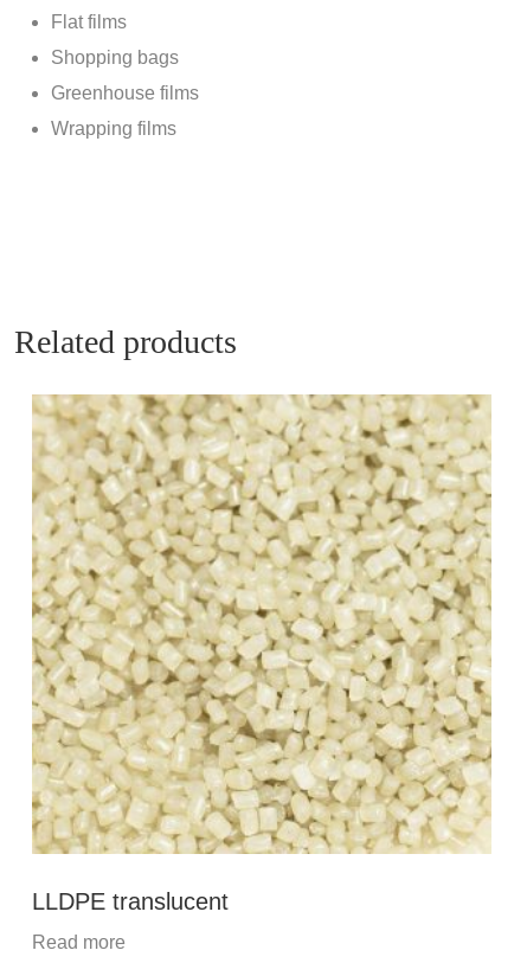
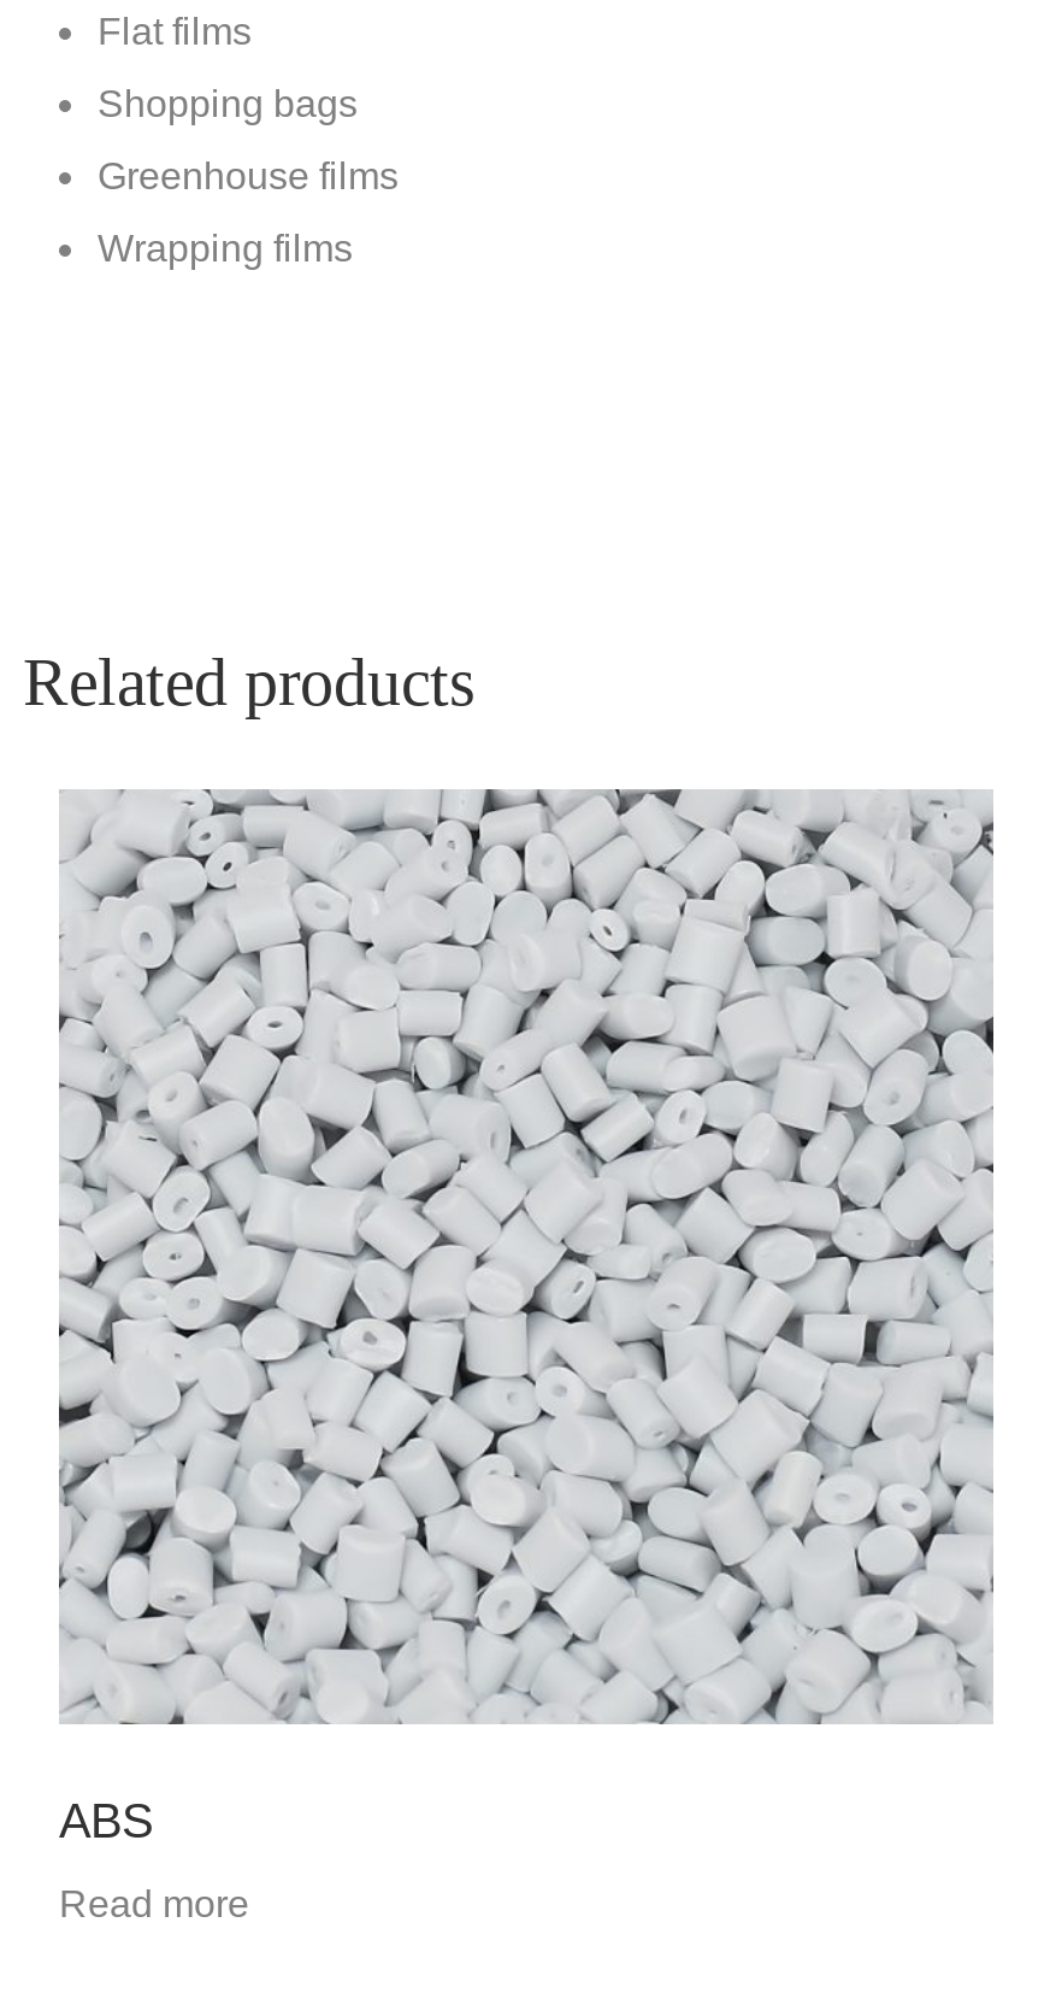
[31,393,493,914] [image] | LLDPE translucent -> [57,787,996,1847] [image] | ABS

